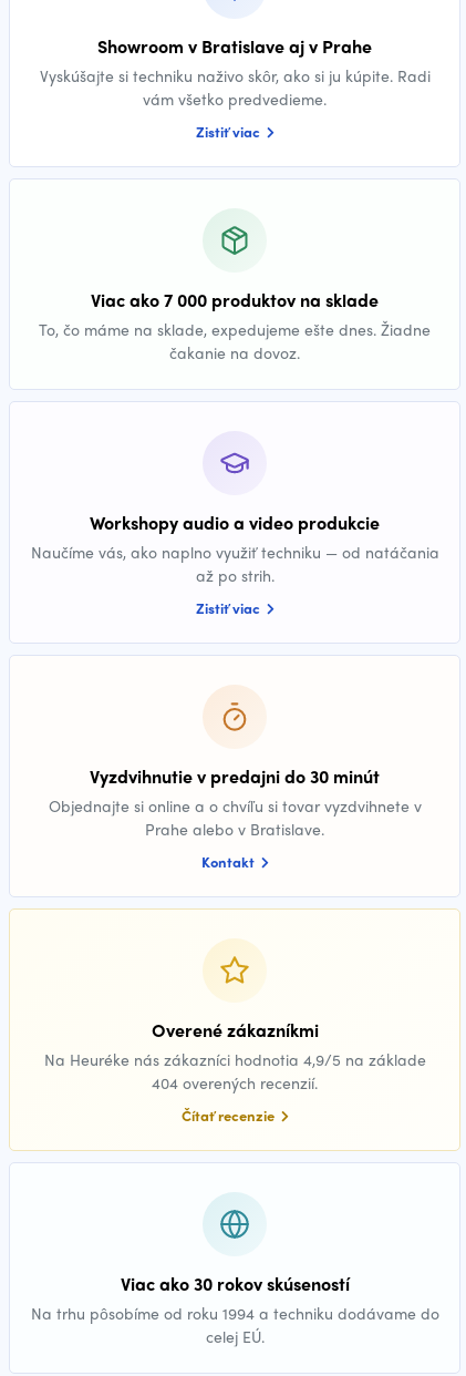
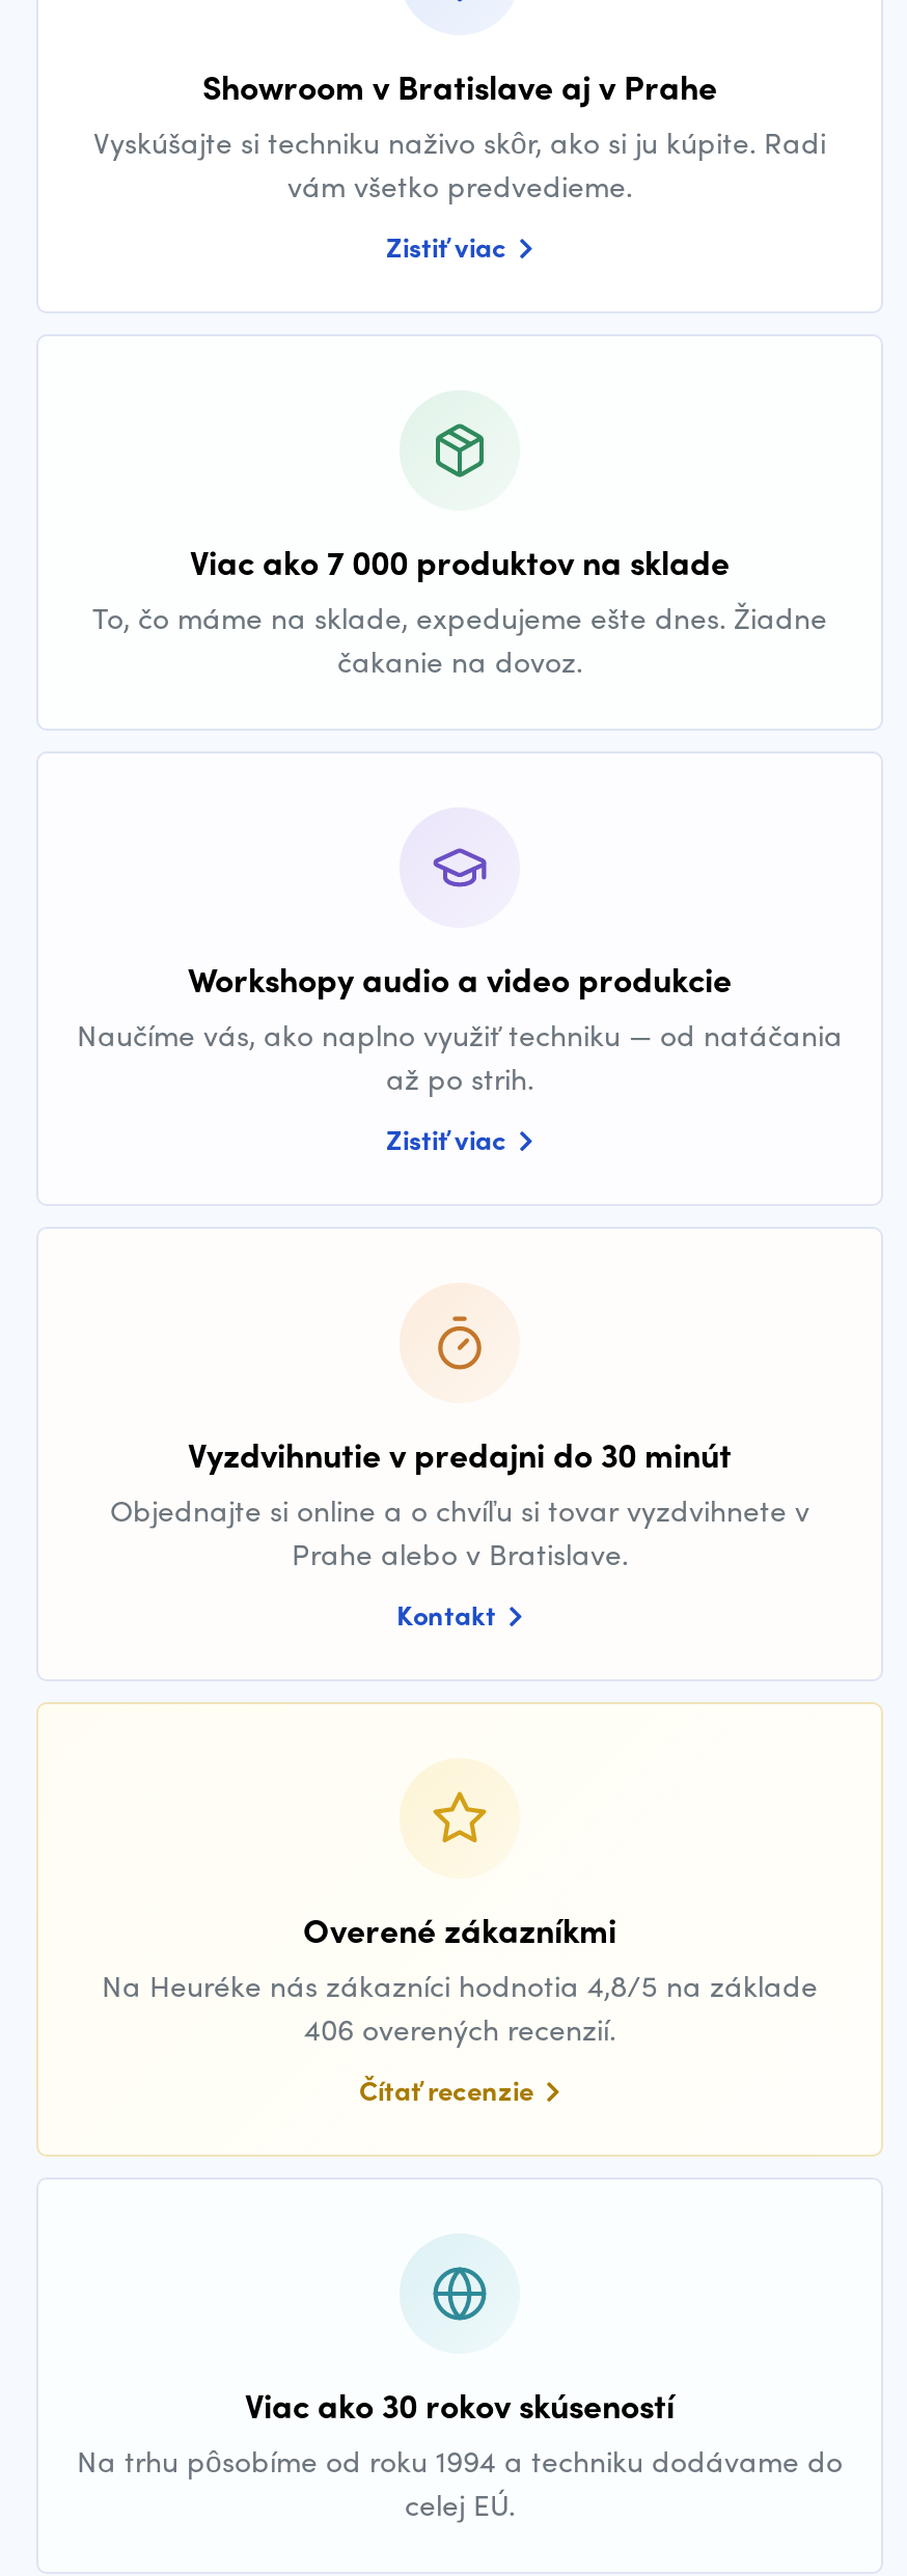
[44,1048,426,1070] Na Heuréke nás zákazníci hodnotia 4,9/5 na základe -> [102,1964,818,2005] Na Heuréke nás zákazníci hodnotia 4,8/5 na základe
[152,1071,318,1093] 404 overených recenzií. -> [304,2007,615,2049] 406 overených recenzií.

